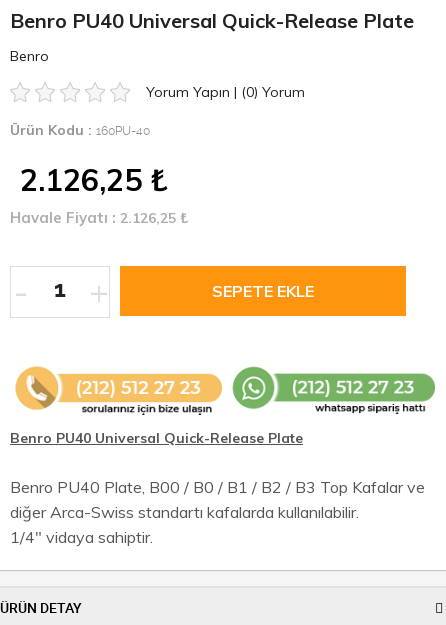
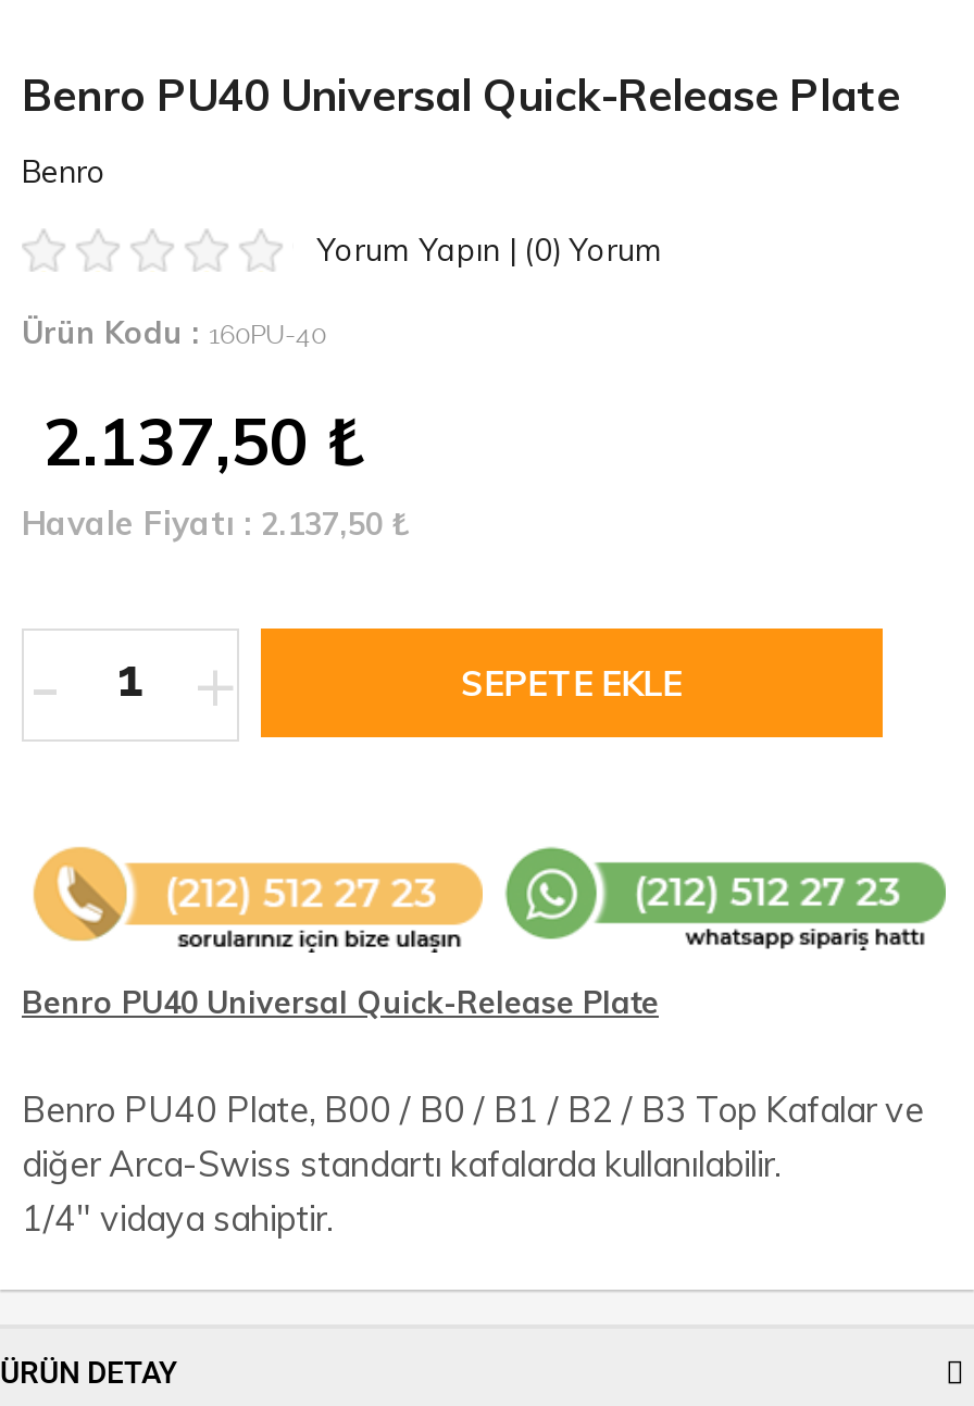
[20,161,168,199] 2.126,25 ₺ -> [43,400,365,483] 2.137,50 ₺
[10,208,188,227] Havale Fiyatı : 2.126,25 ₺ -> [22,502,409,544] Havale Fiyatı : 2.137,50 ₺

